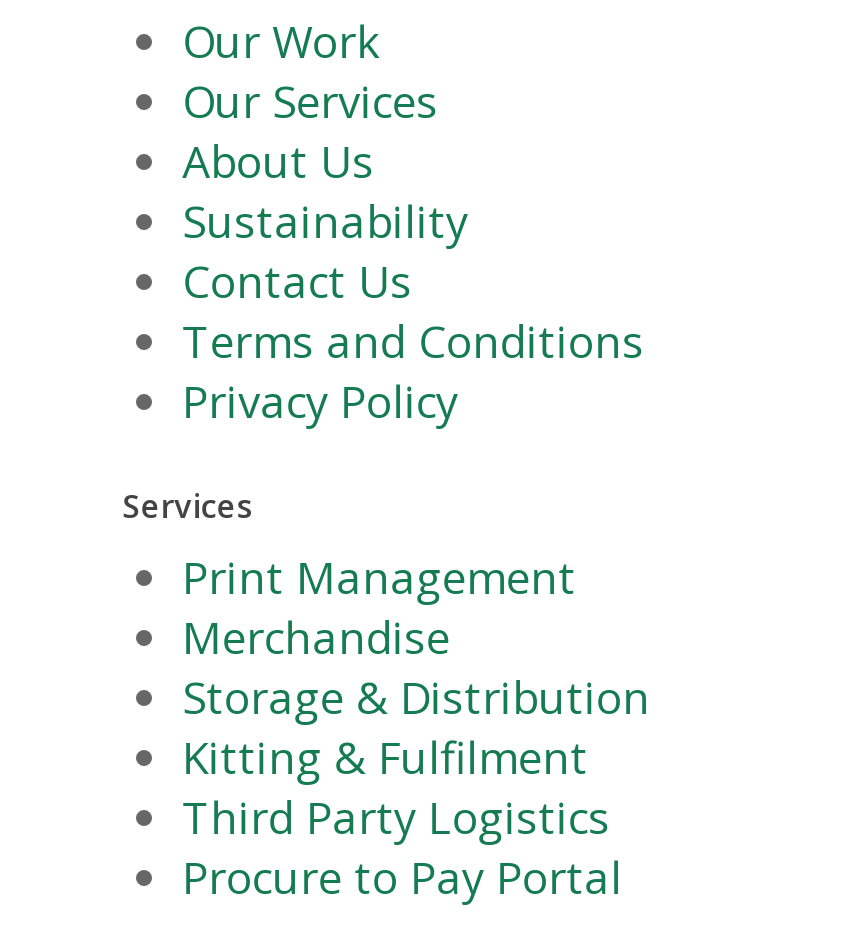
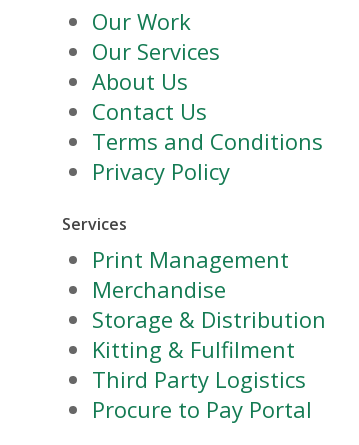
[182,191,468,251] Sustainability -> none

